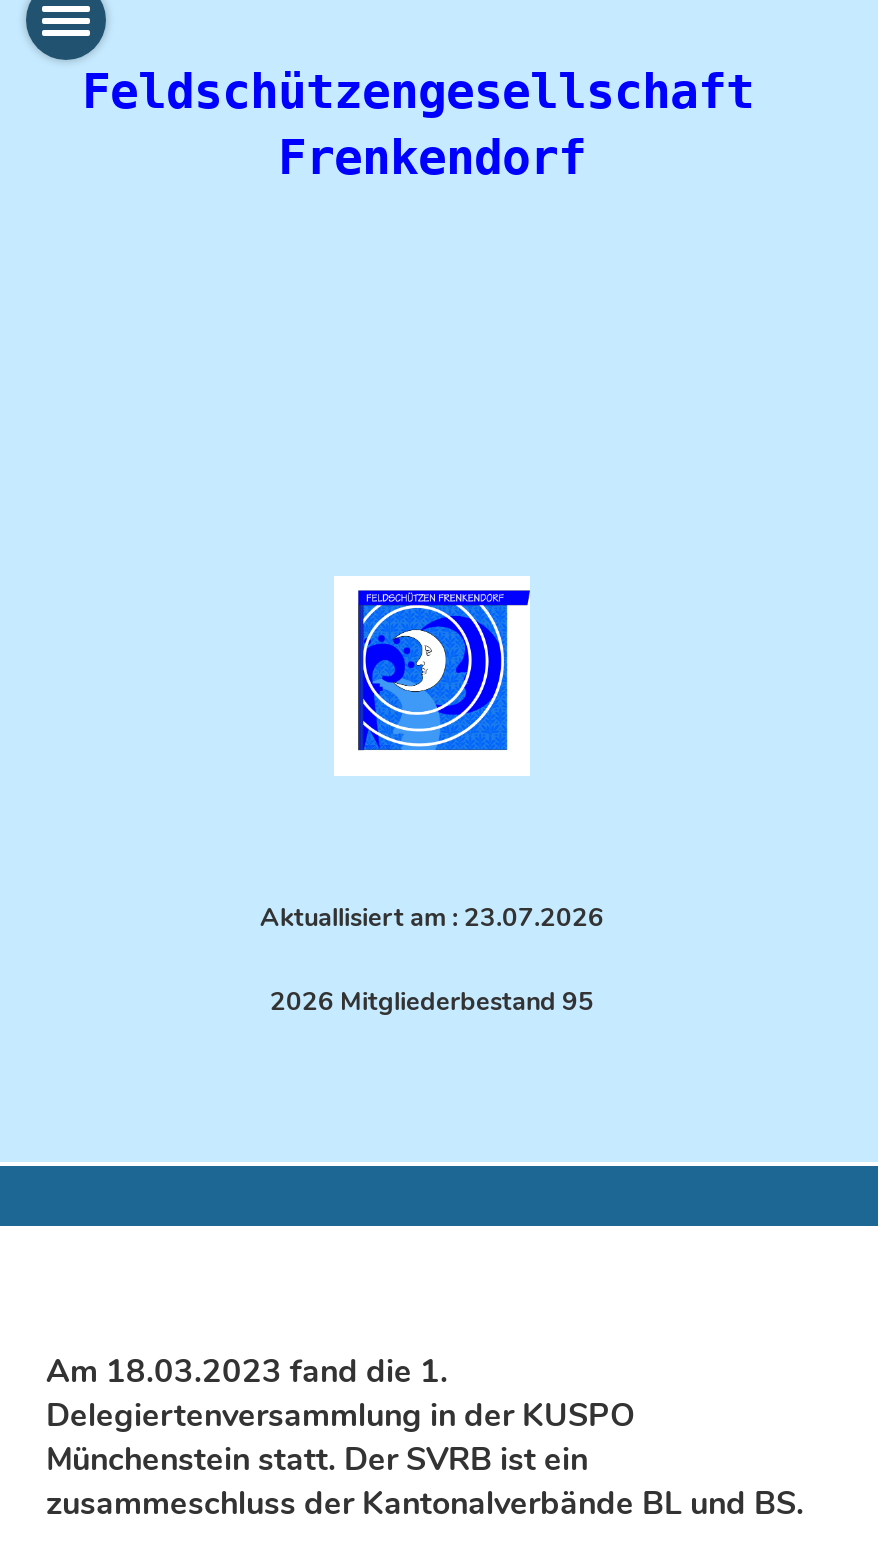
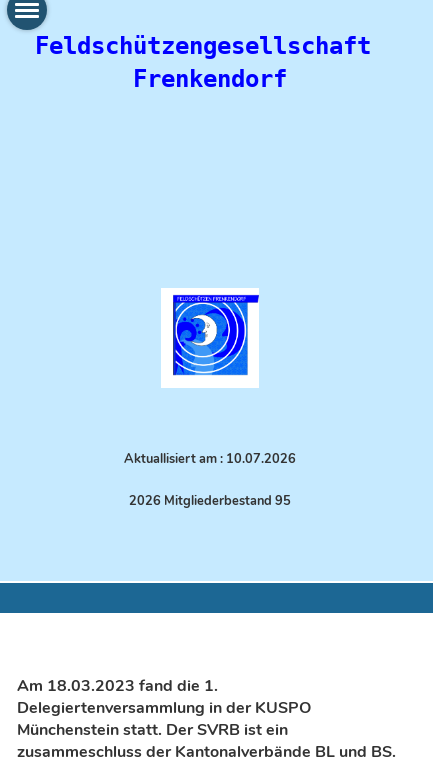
[260,900,604,936] Aktuallisiert am : 23.07.2026 -> [124,450,296,468] Aktuallisiert am : 10.07.2026

